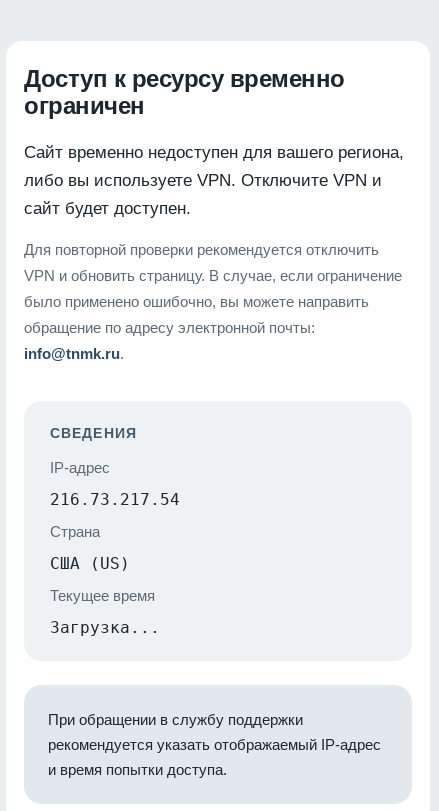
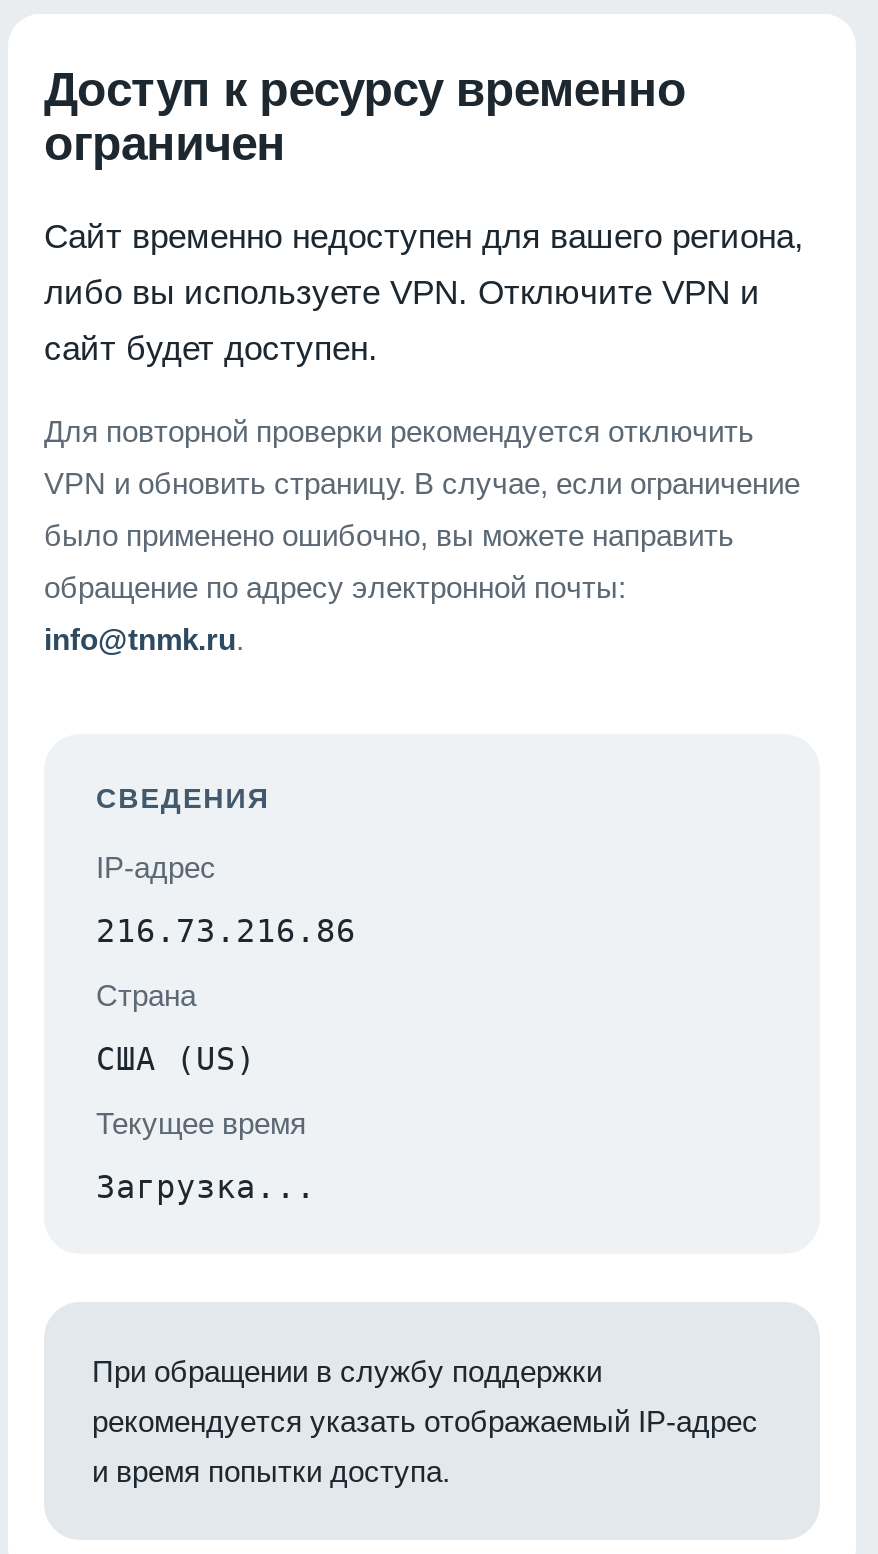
[50,489,180,508] 216.73.217.54 -> [96,911,356,949] 216.73.216.86

